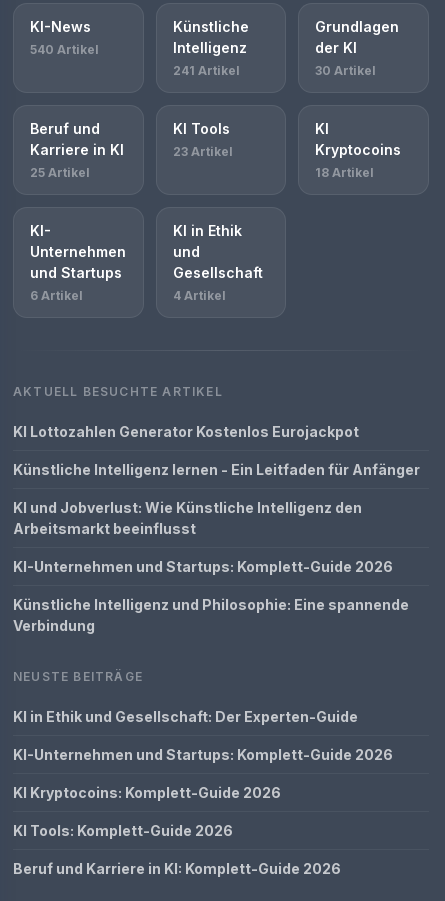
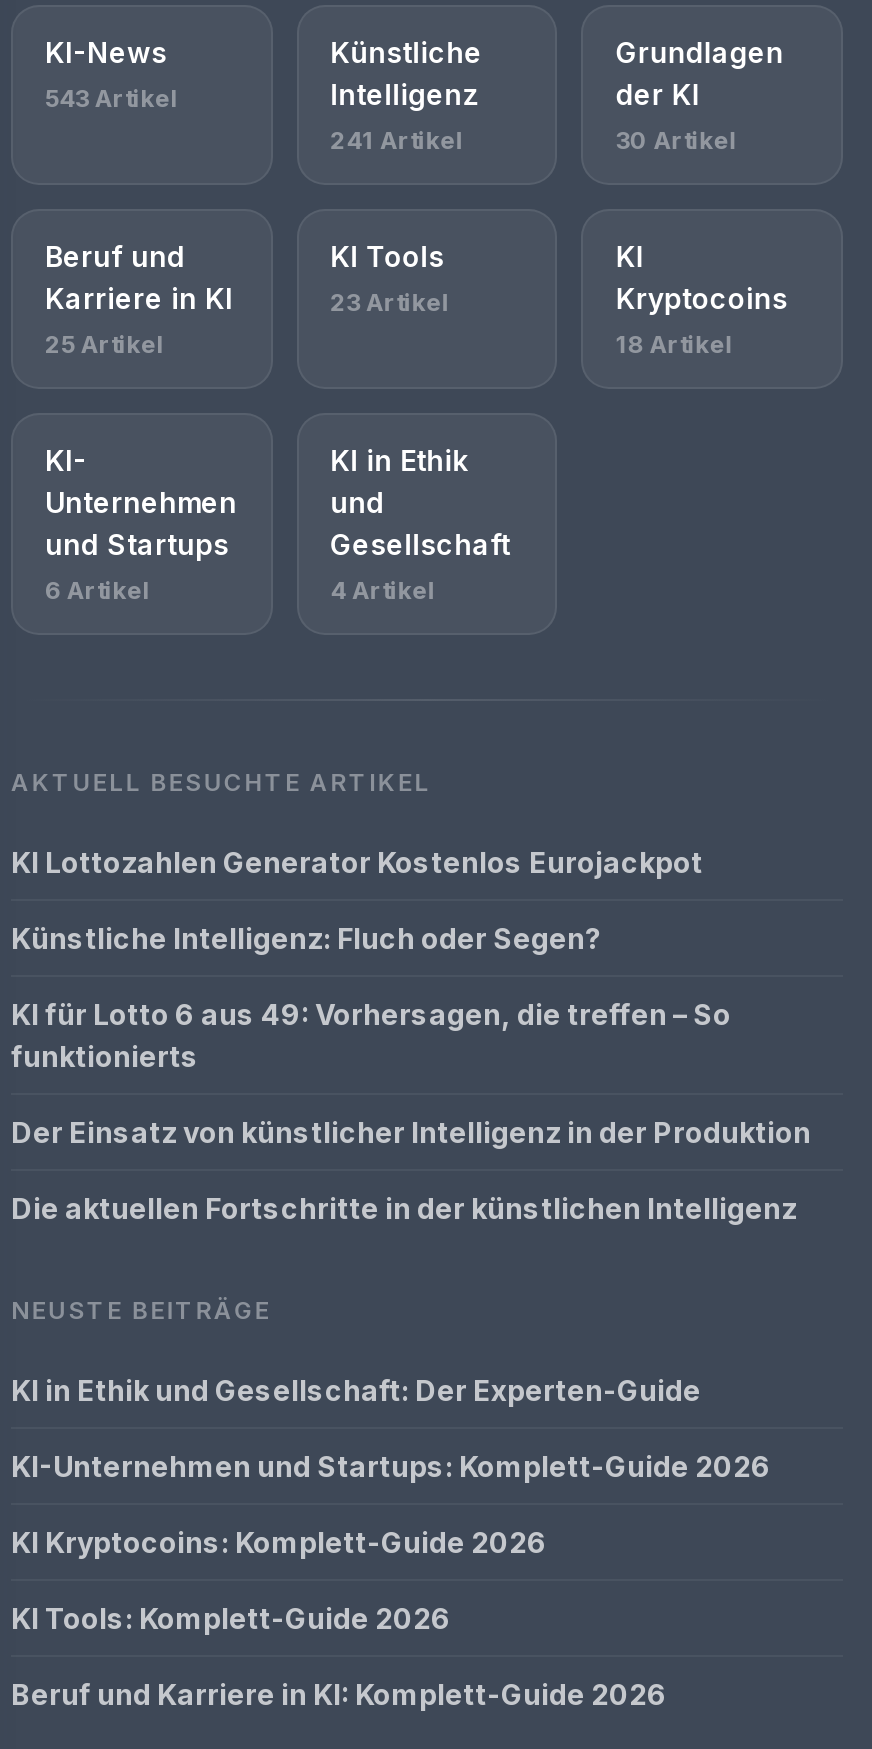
[30,42,99,57] 540 Artikel -> [45,84,179,114] 543 Artikel
[13,461,420,478] Künstliche Intelligenz lernen - Ein Leitfaden für Anfänger -> [11,922,603,956] Künstliche Intelligenz: Fluch oder Segen?
[13,499,362,537] KI und Jobverlust: Wie Künstliche Intelligenz den | Arbeitsmarkt beeinflusst -> [11,998,731,1074] KI für Lotto 6 aus 49: Vorhersagen, die treffen – So | funktionierts
[13,558,393,575] KI-Unternehmen und Startups: Komplett-Guide 2026 -> [11,1116,811,1150] Der Einsatz von künstlicher Intelligenz in der Produktion
[13,596,409,634] Künstliche Intelligenz und Philosophie: Eine spannende | Verbindung -> [11,1192,797,1226] Die aktuellen Fortschritte in der künstlichen Intelligenz

